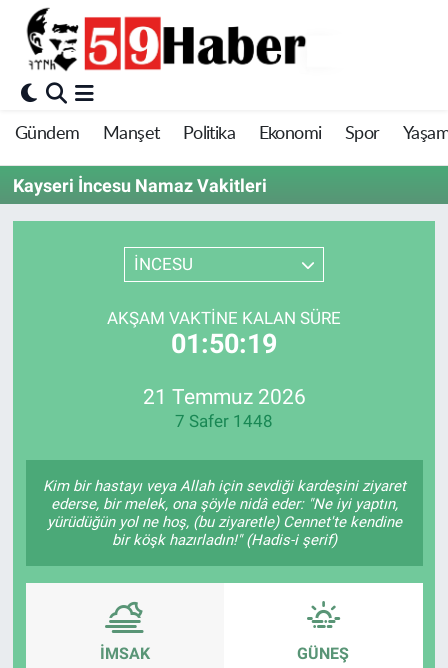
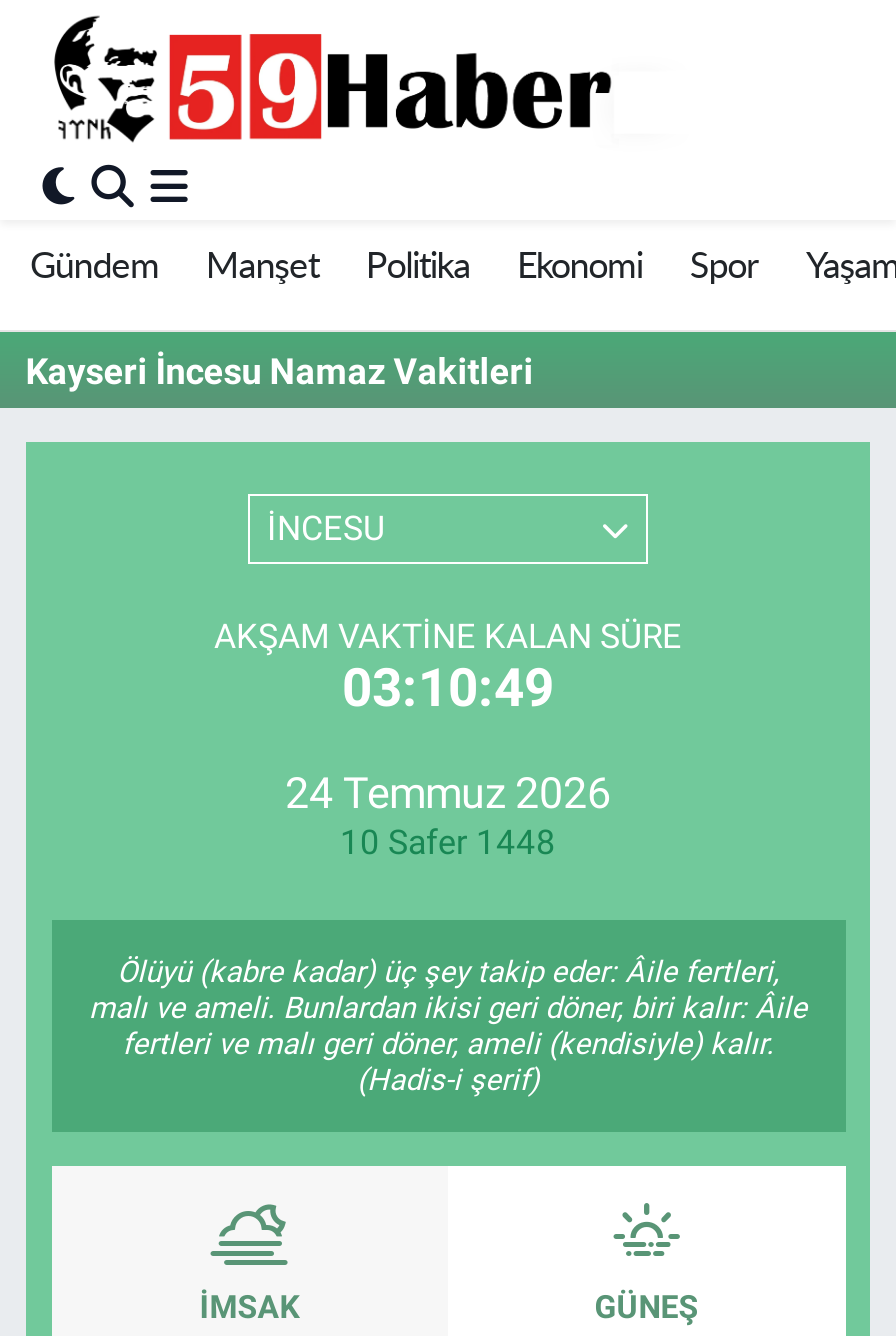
[171,328,277,359] 01:50:19 -> [342,656,554,718] 03:10:49
[142,384,305,431] 21 Temmuz 2026 | 7 Safer 1448 -> [285,769,611,863] 24 Temmuz 2026 | 10 Safer 1448
[42,477,405,549] Kim bir hastayı veya Allah için sevdiği kardeşini ziyaret | ederse, bir melek, ona şöyle nidâ eder: "Ne iyi yaptın, | yürüdüğün yol ne hoş, (bu ziyaretle) Cennet'te kendine | bir köşk hazırladın!" (Hadis-i şerif) -> [89,954,807,1098] Ölüyü (kabre kadar) üç şey takip eder: Âile fertleri, | malı ve ameli. Bunlardan ikisi geri döner, biri kalır: Âile | fertleri ve malı geri döner, ameli (kendisiyle) kalır. | (Hadis-i şerif)

